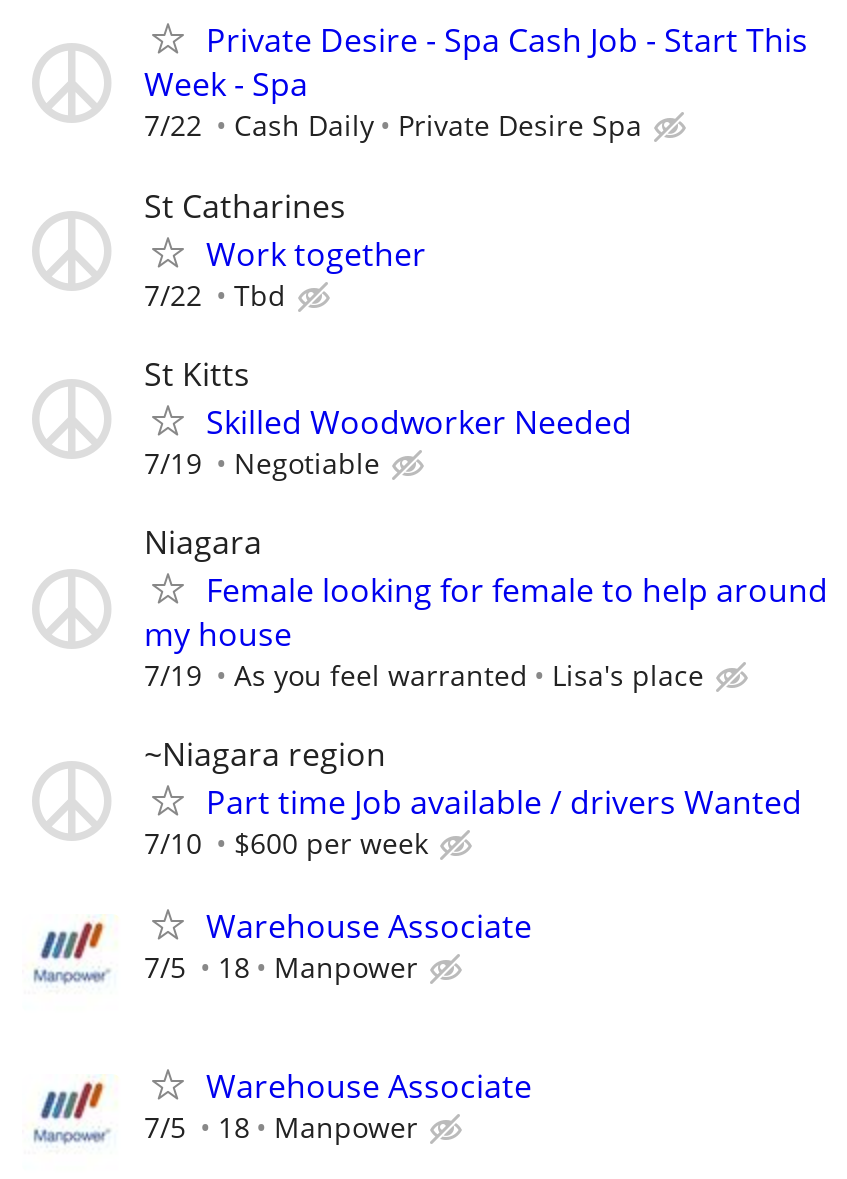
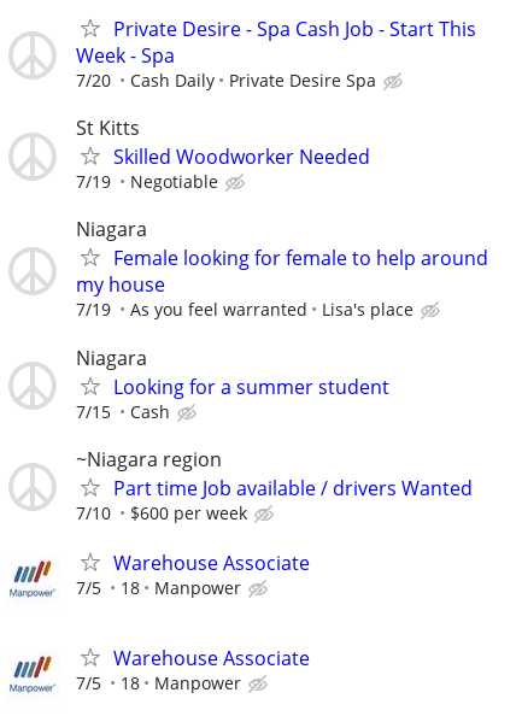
[144,107,642,145] 7/22 Cash Daily Private Desire Spa -> [76,69,376,92] 7/20 Cash Daily Private Desire Spa
[144,183,426,313] St Catharines | Work together | 7/22 | Tbd -> none
moved [144,352,828,694] -> [76,115,488,321]: St Kitts | Skilled Woodworker Needed | 7/19 | ... | As you feel warranted | Lisa's place
none -> [76,344,389,423] Niagara | Looking for a summer student | 7/15 | Cash

